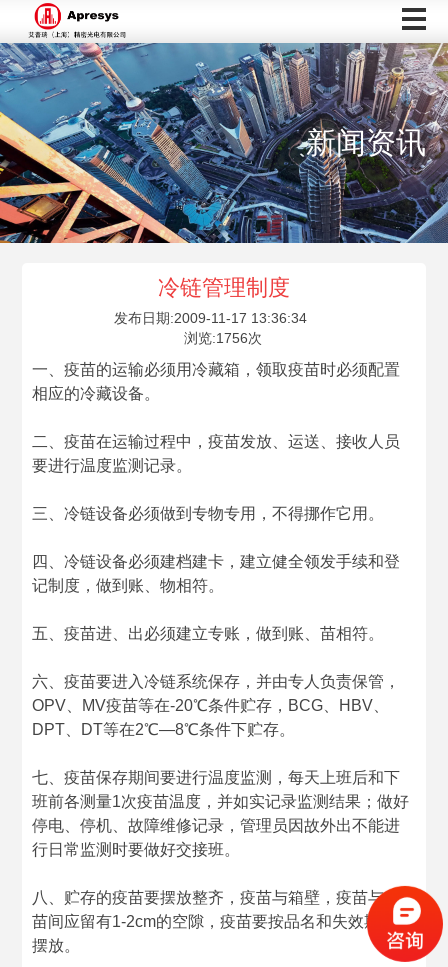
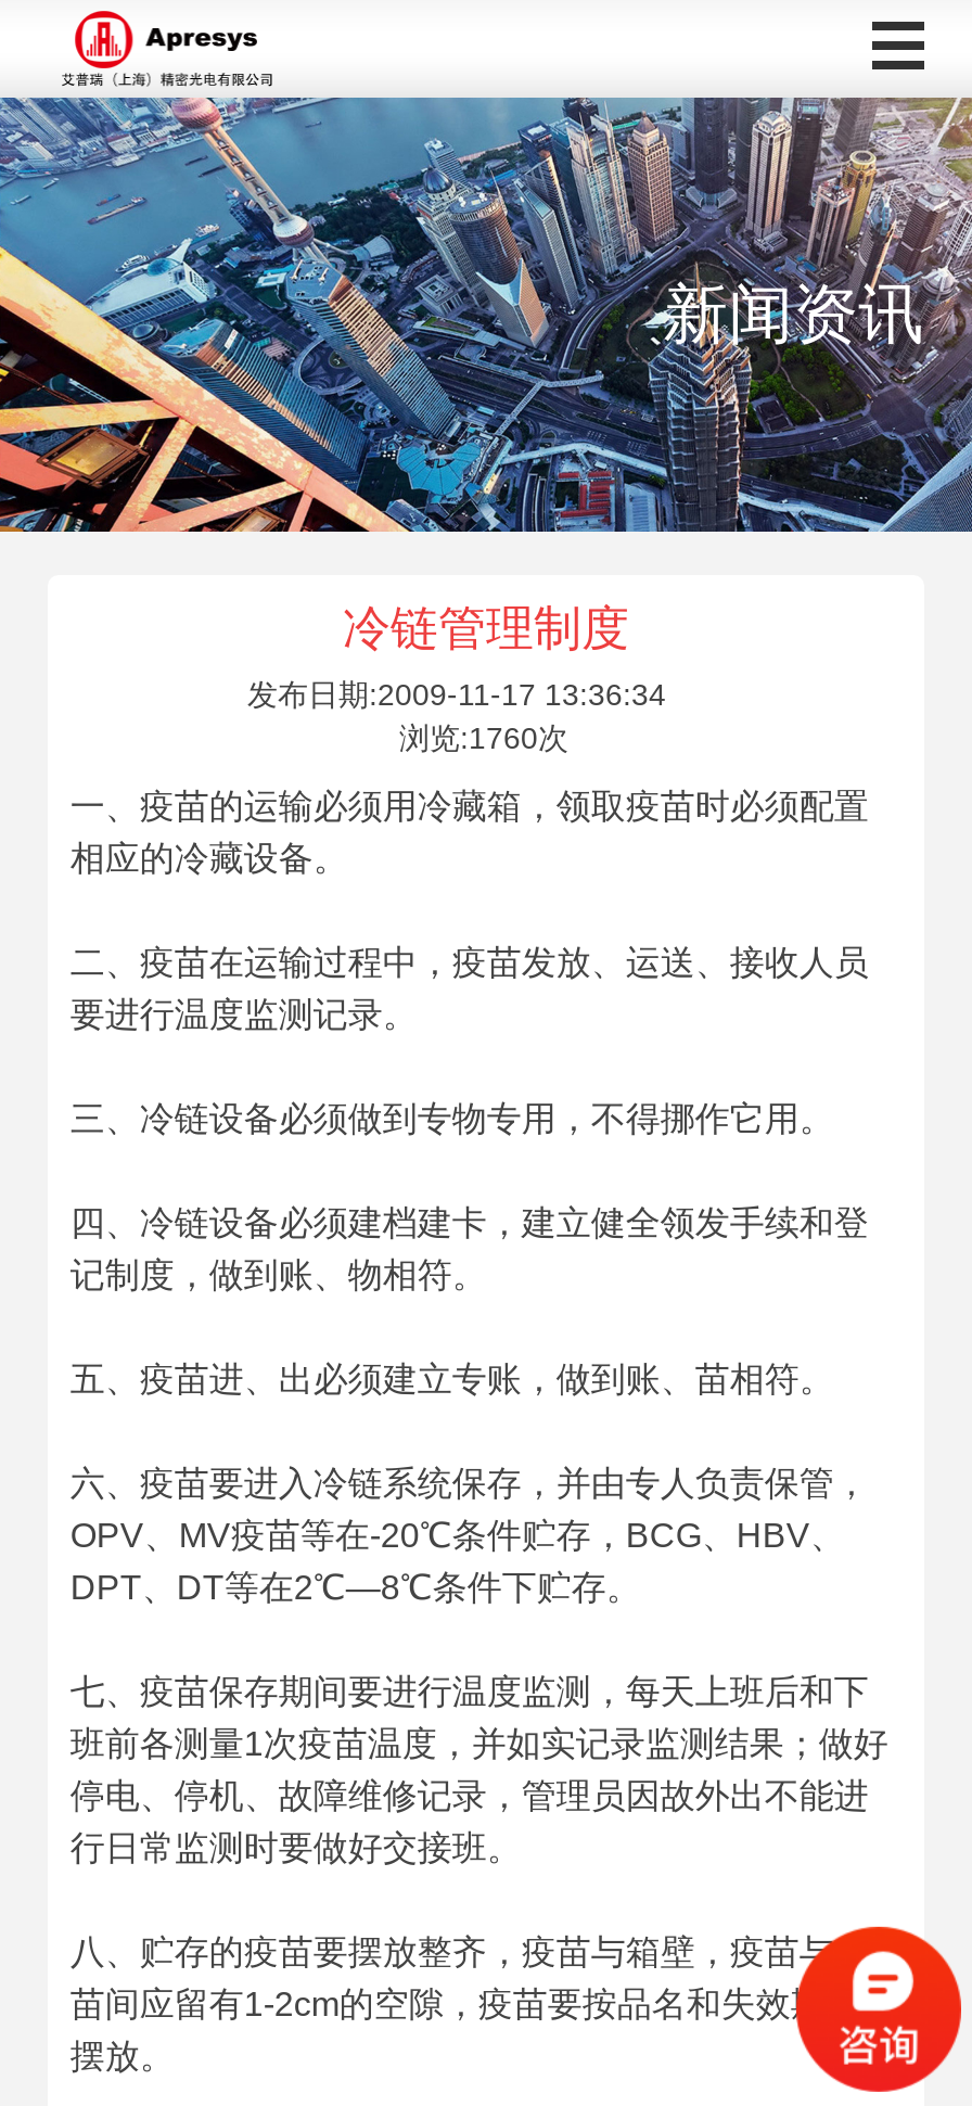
[184,330,262,346] 浏览:1756次 -> [399,720,568,755] 浏览:1760次

